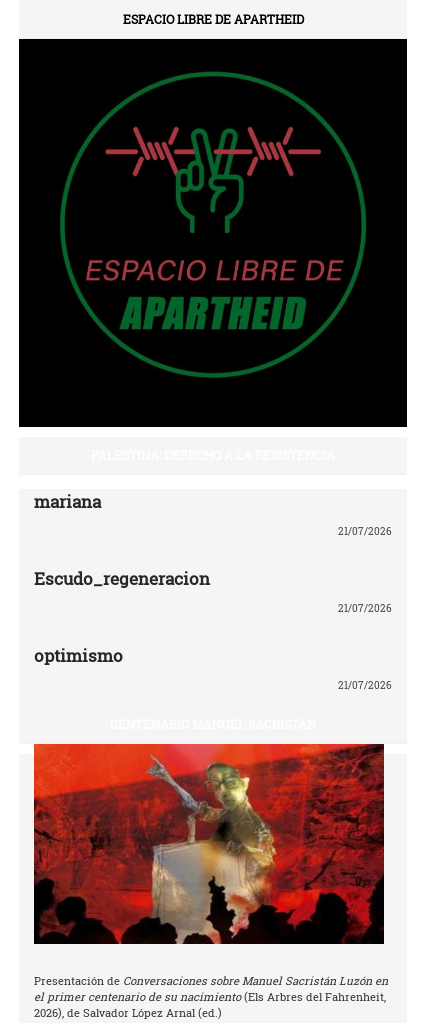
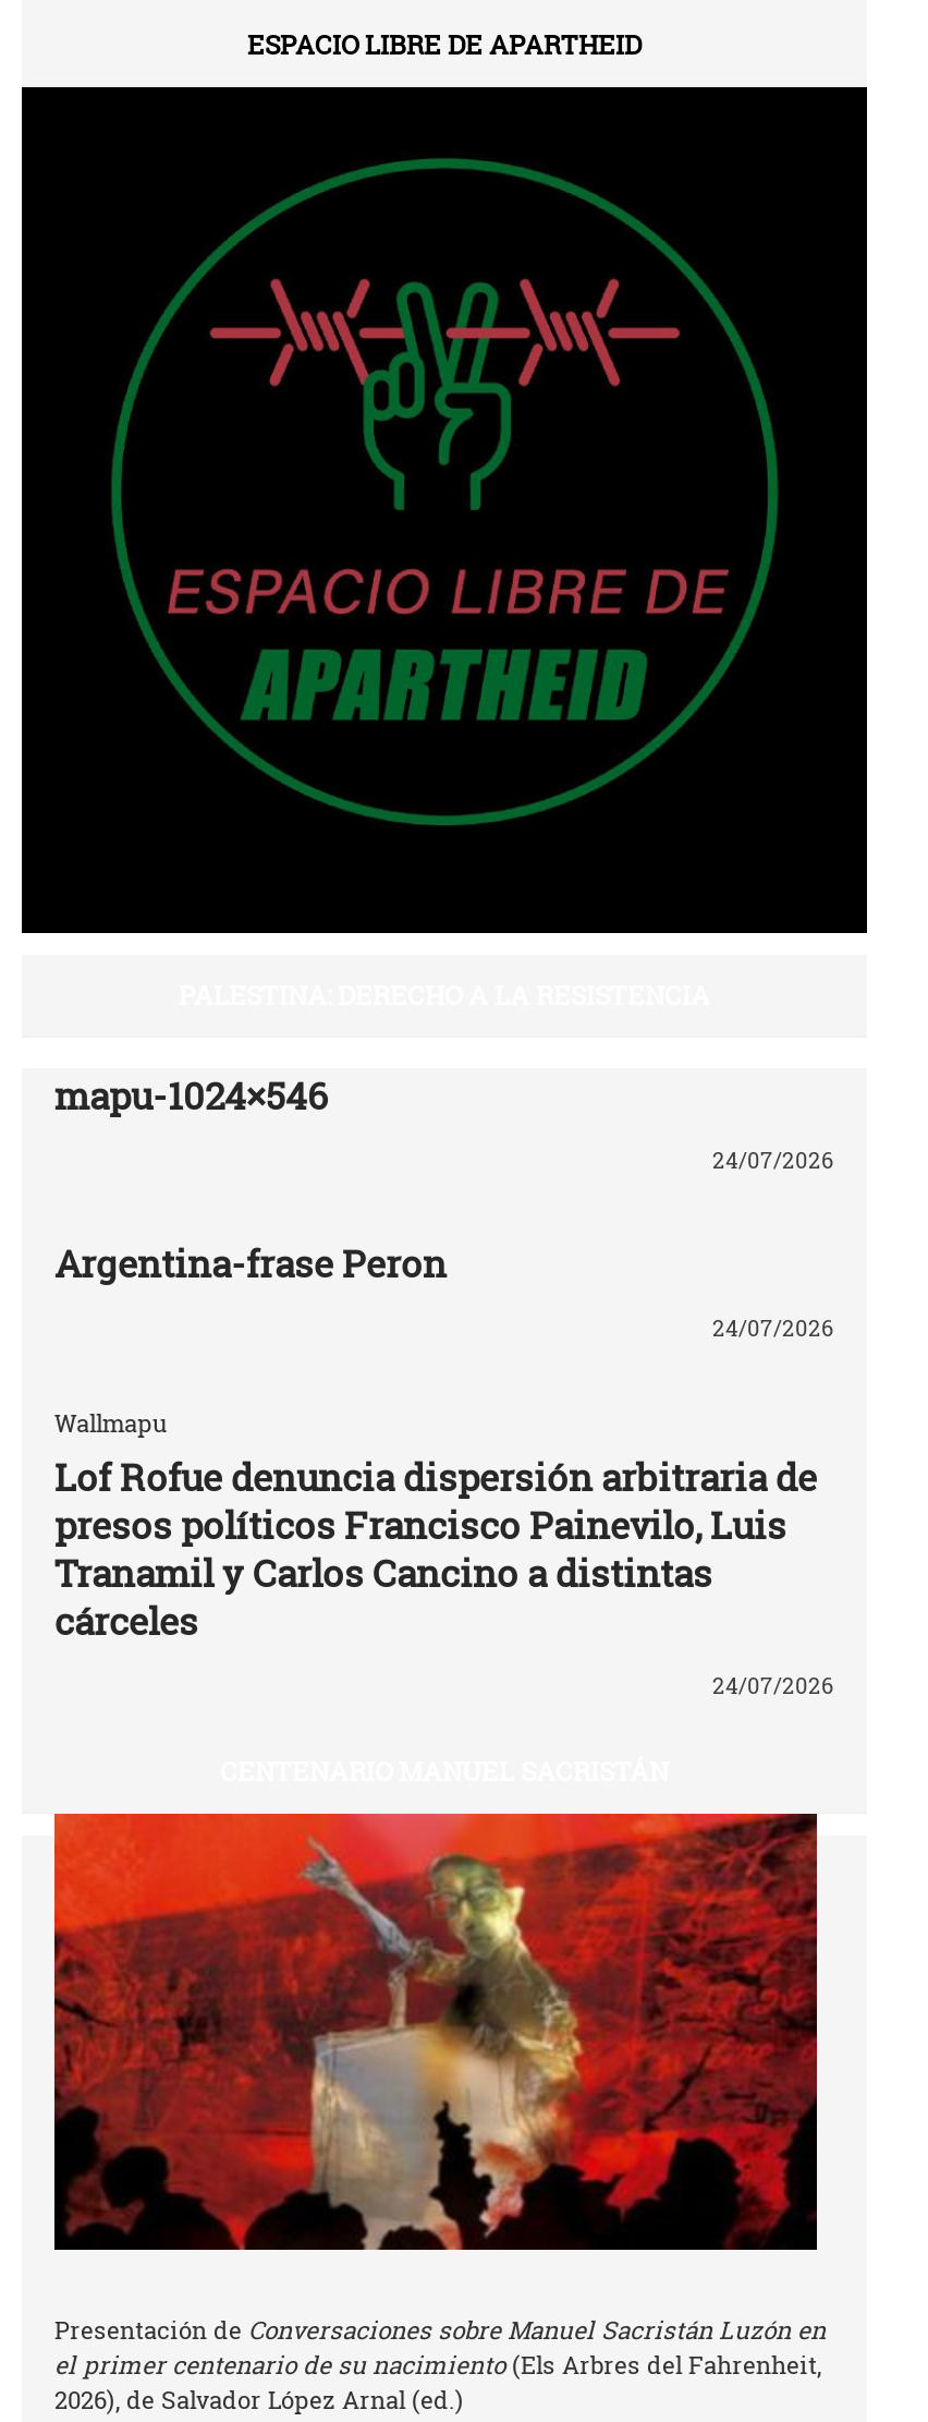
[34,490,101,513] mariana -> [54,1070,329,1120] mapu-1024×546
[338,525,392,538] 21/07/2026 -> [712,1147,834,1175] 24/07/2026
[34,567,210,590] Escudo_regeneracion -> [54,1237,447,1288] Argentina-frase Peron
[338,602,392,615] 21/07/2026 -> [712,1315,834,1343] 24/07/2026
[34,644,123,667] optimismo -> [54,1405,817,1645] Wallmapu | Lof Rofue denuncia dispersión arbitraria de | presos políticos Francisco Painevilo, Luis | Tranamil y Carlos Cancino a distintas | cárceles
[338,679,392,692] 21/07/2026 -> [712,1672,834,1701] 24/07/2026

